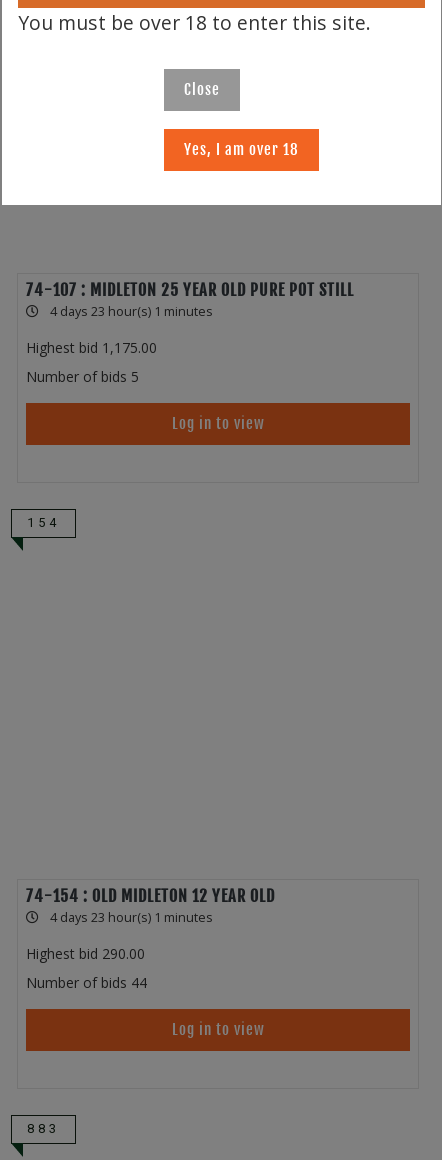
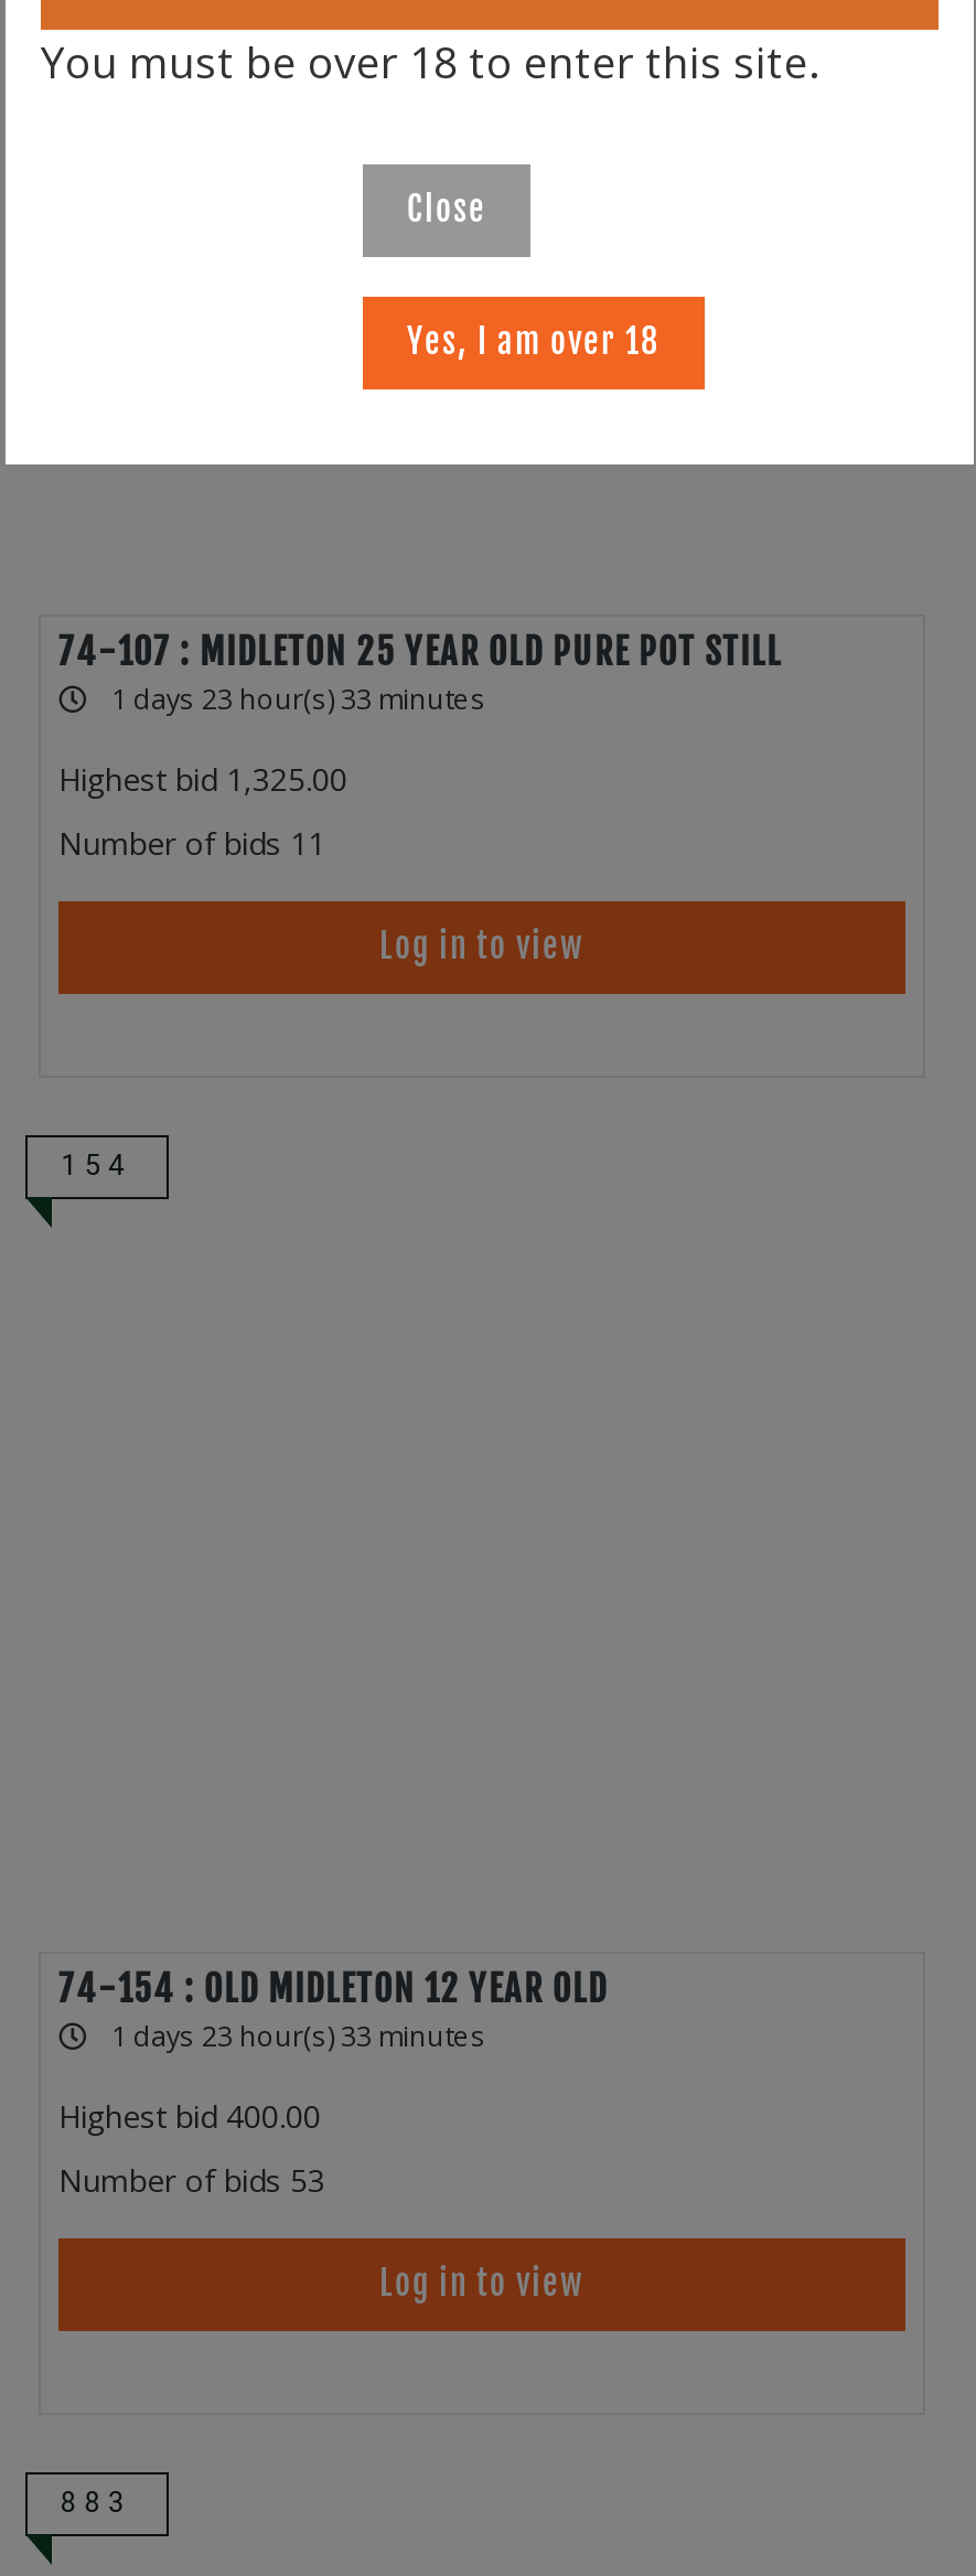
[50,303,213,320] 4 days 23 hour(s) 1 minutes -> [111,681,486,718] 1 days 23 hour(s) 33 minutes
[26,338,157,357] Highest bid 1,175.00 -> [58,758,347,800] Highest bid 1,325.00
[26,367,139,386] Number of bids 5 -> [58,822,325,864] Number of bids 11
[50,909,213,926] 4 days 23 hour(s) 1 minutes -> [111,2018,486,2056] 1 days 23 hour(s) 33 minutes
[26,944,145,963] Highest bid 290.00 -> [58,2095,321,2137] Highest bid 400.00
[26,973,147,992] Number of bids 44 -> [58,2159,325,2201] Number of bids 53

